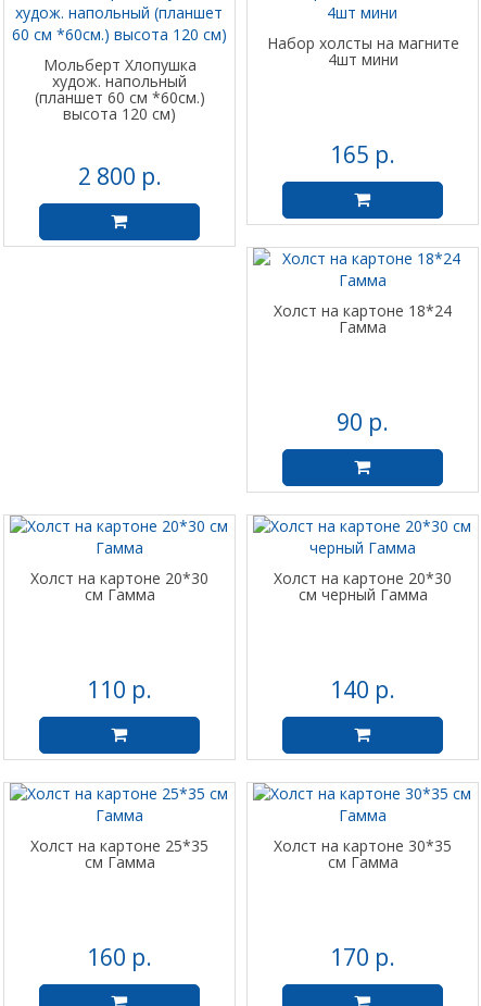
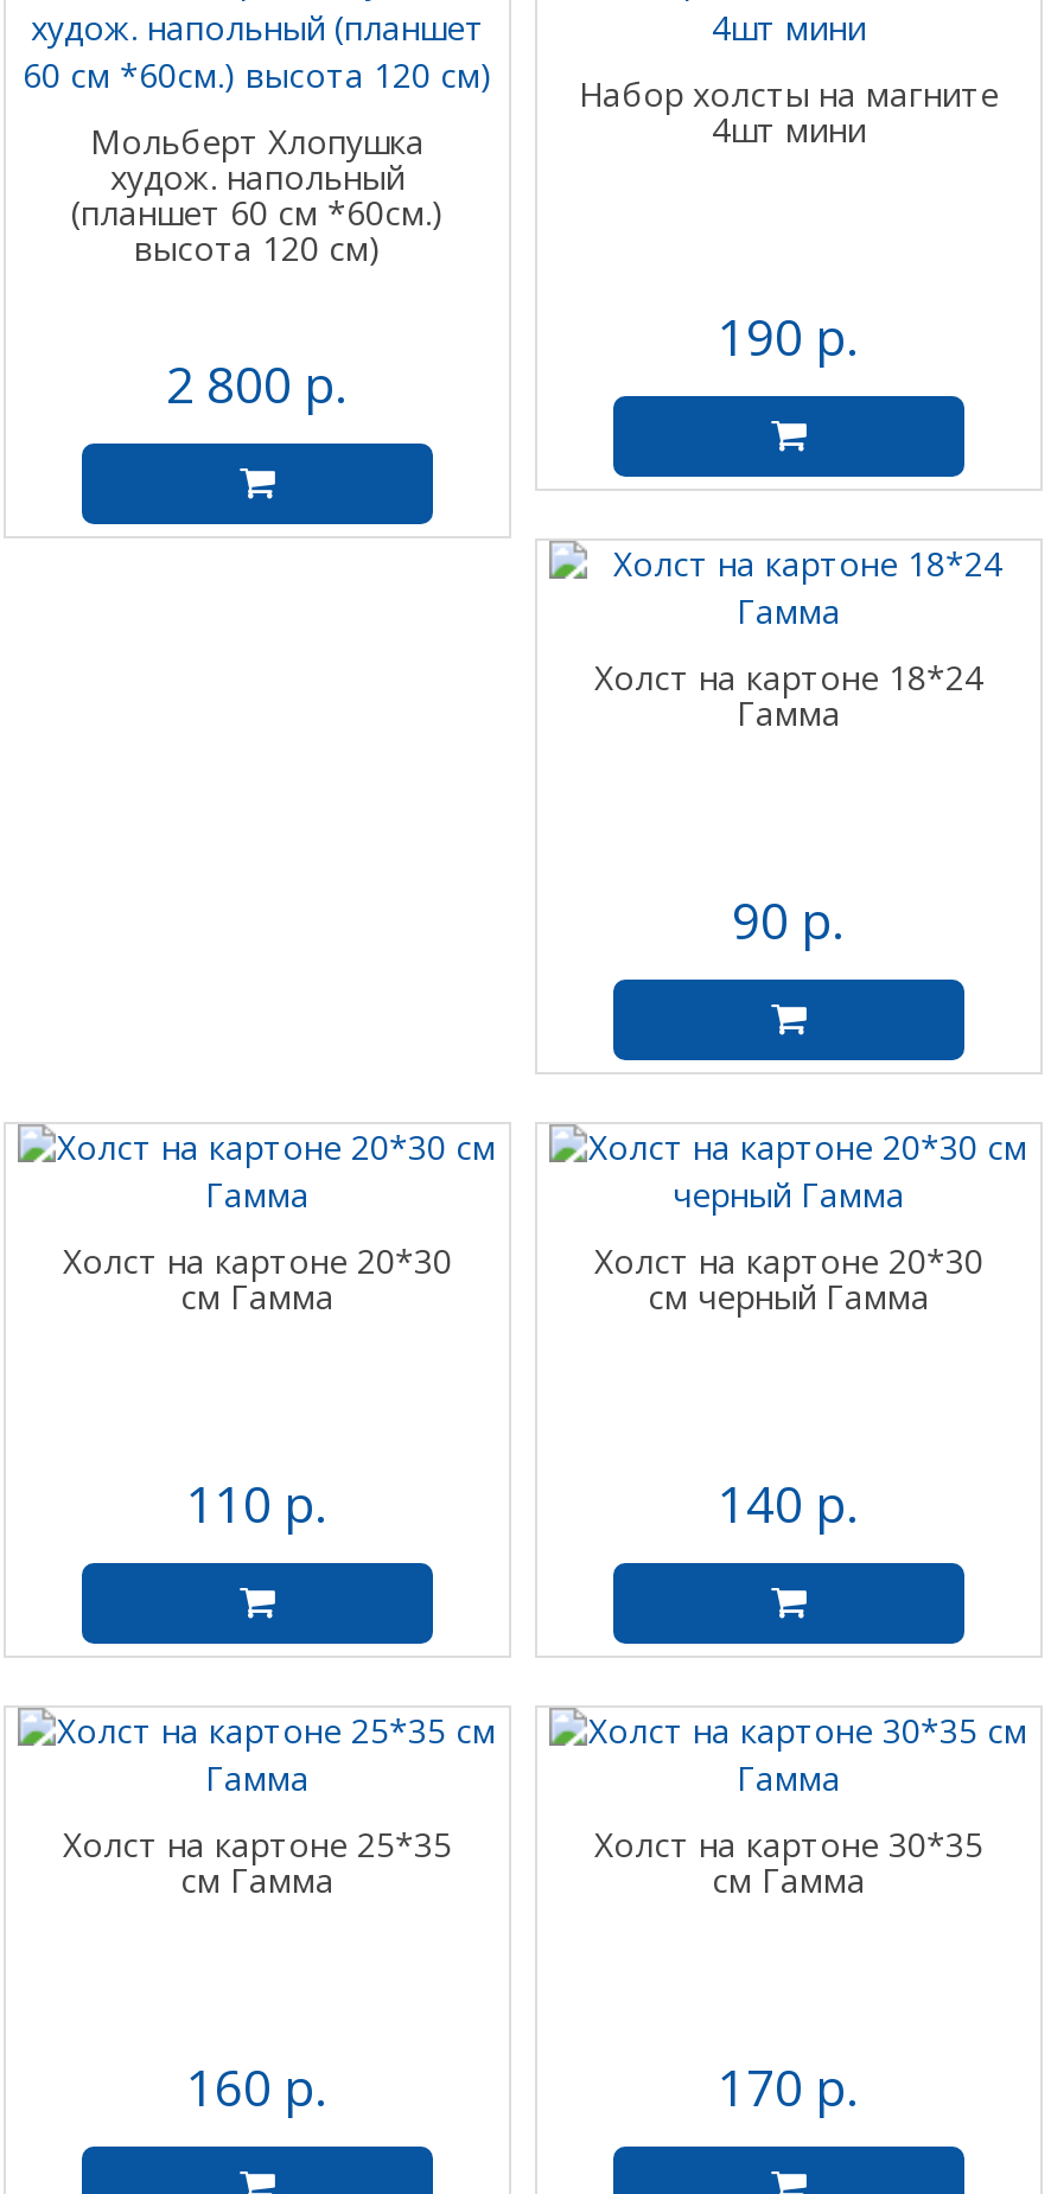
[330,139,395,170] 165 р. -> [718,304,860,370] 190 р.

